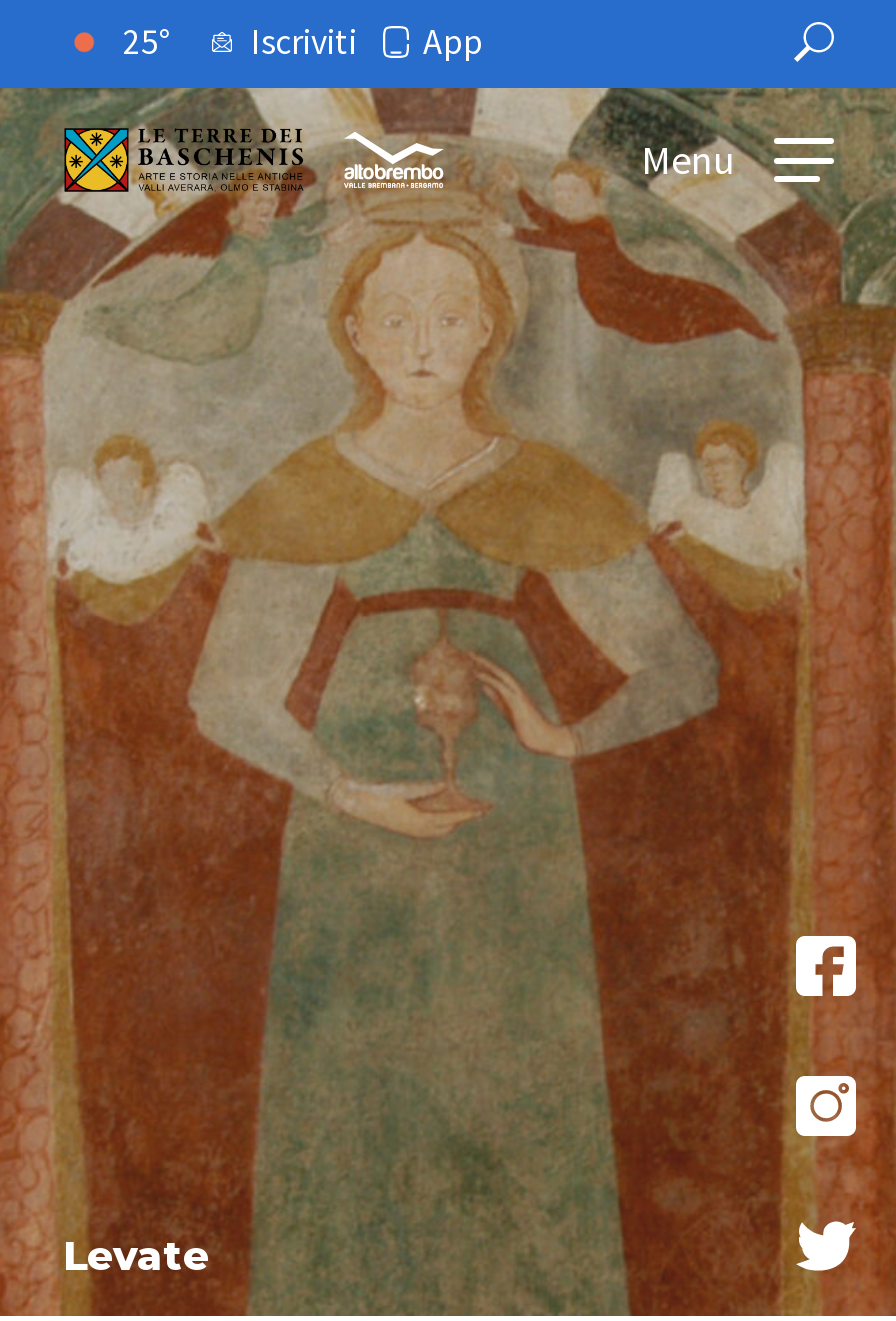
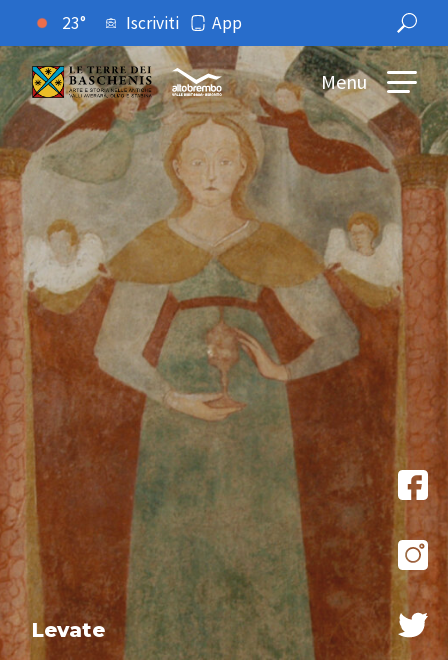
[123,20,483,64] 25° Iscriviti App -> [61,12,241,34] 23° Iscriviti App

